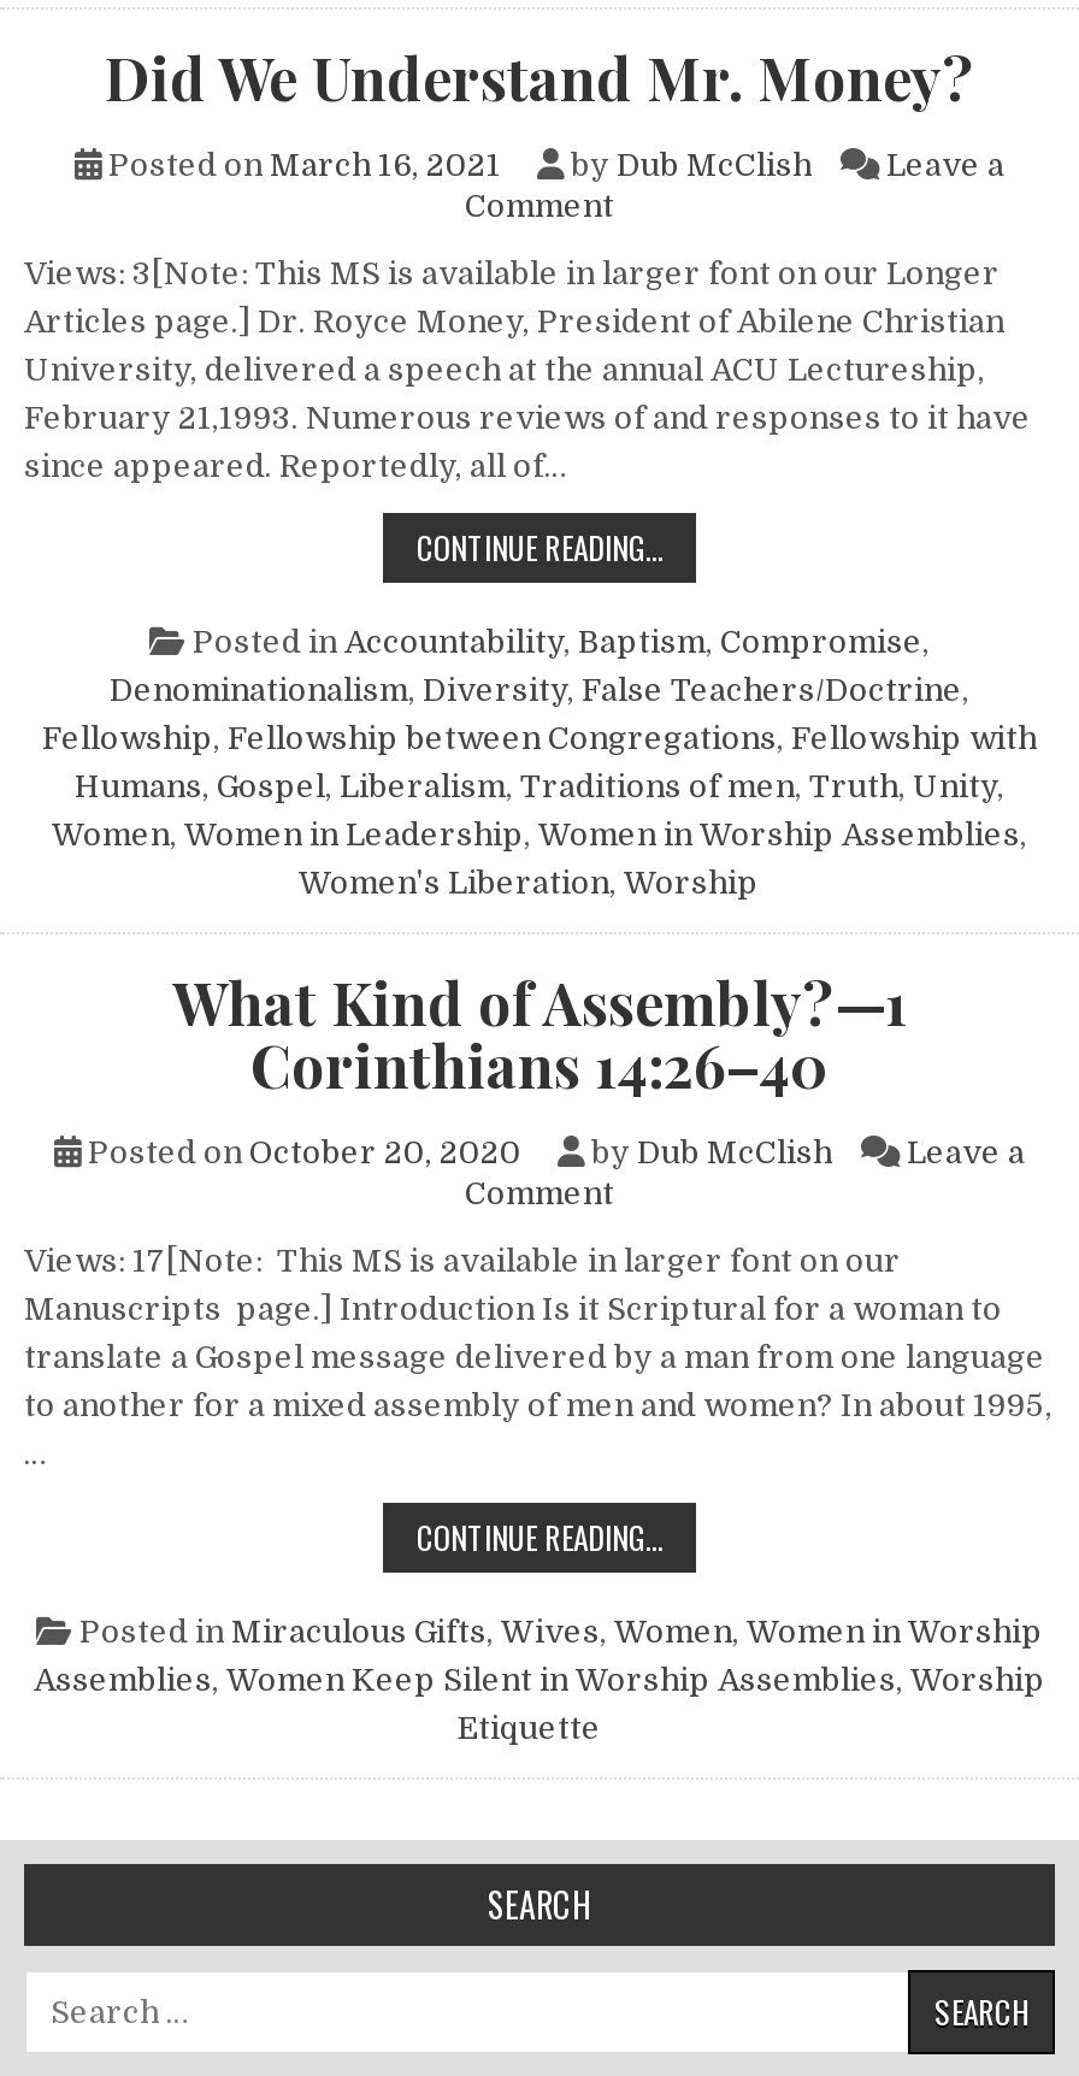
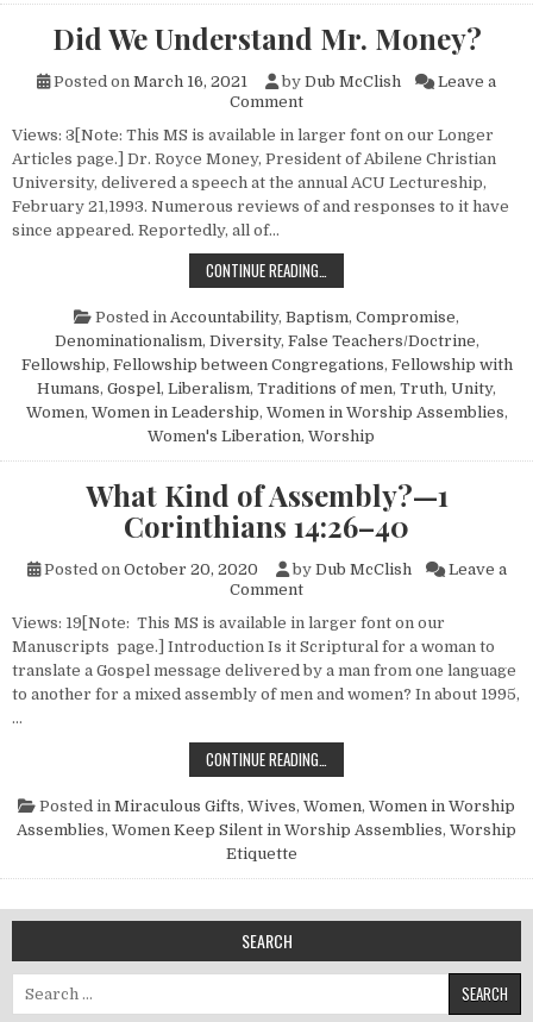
[24,1244,901,1280] Views: 17[Note: This MS is available in larger font on our -> [12,614,445,632] Views: 19[Note: This MS is available in larger font on our

